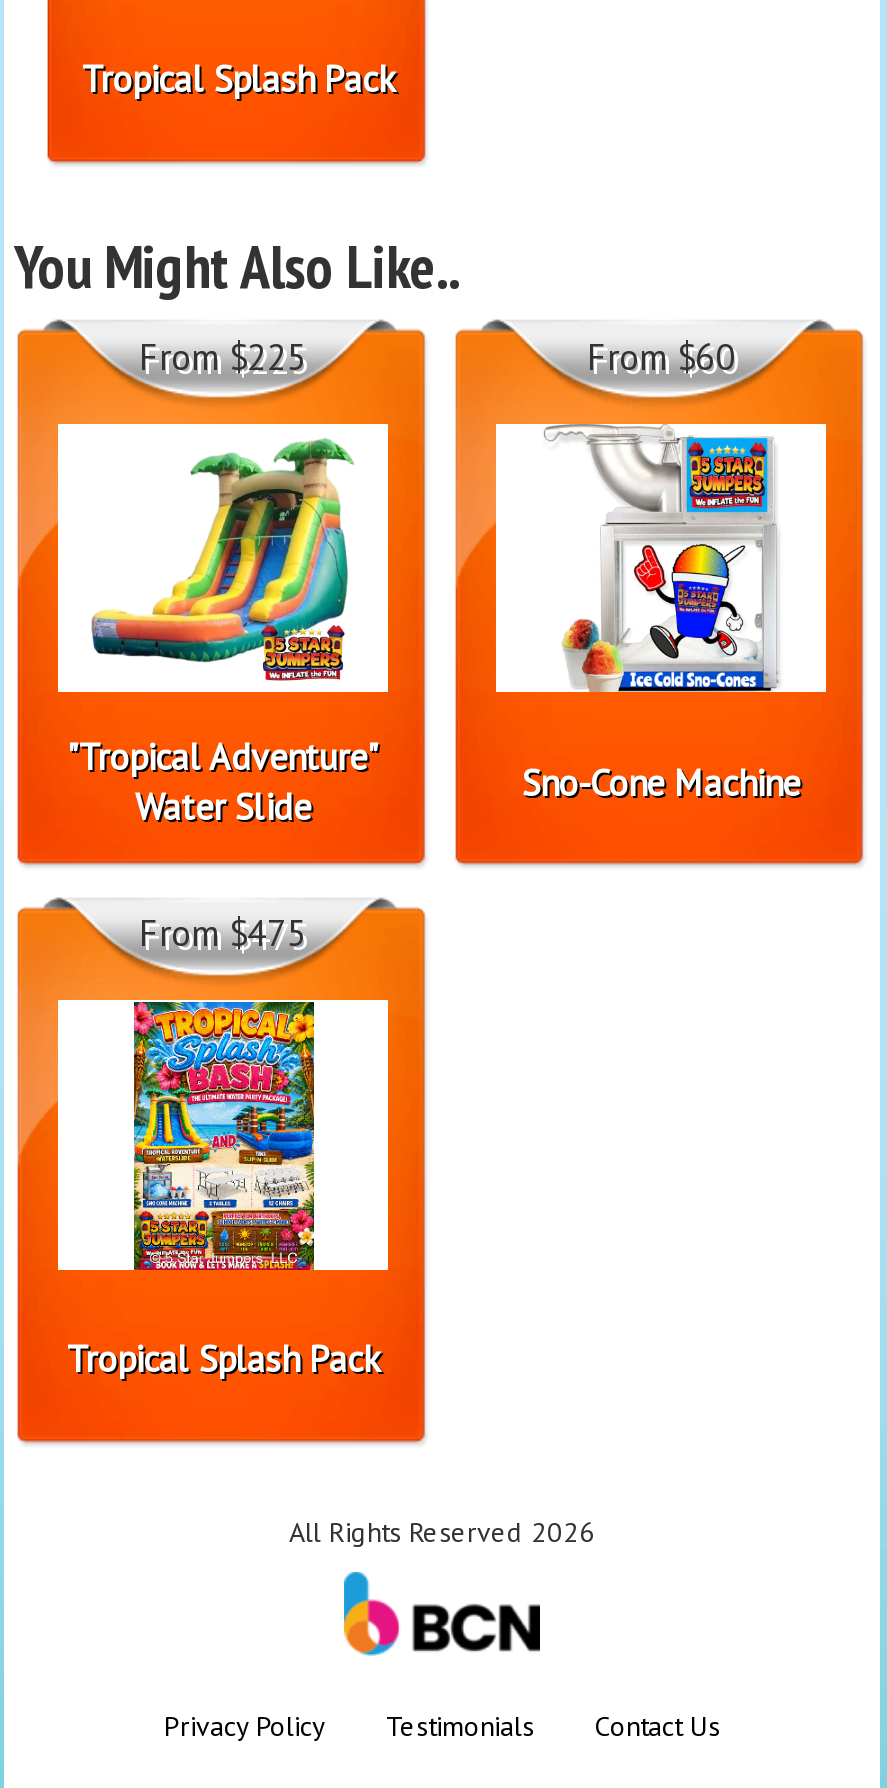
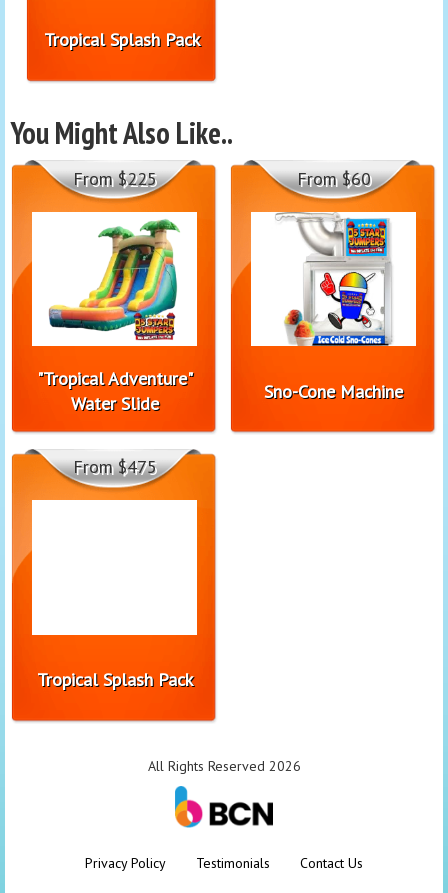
[132,1000,316,1272] [image] -> none

